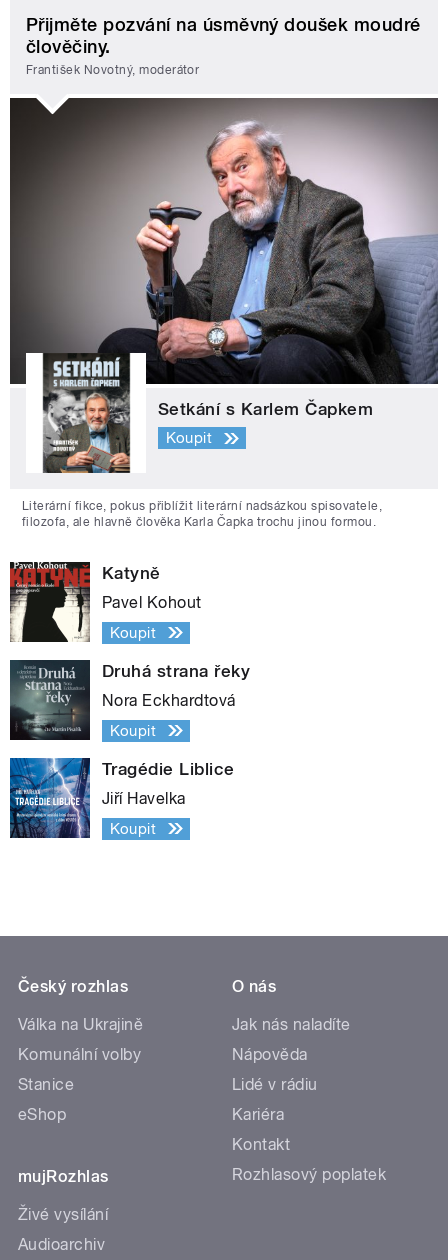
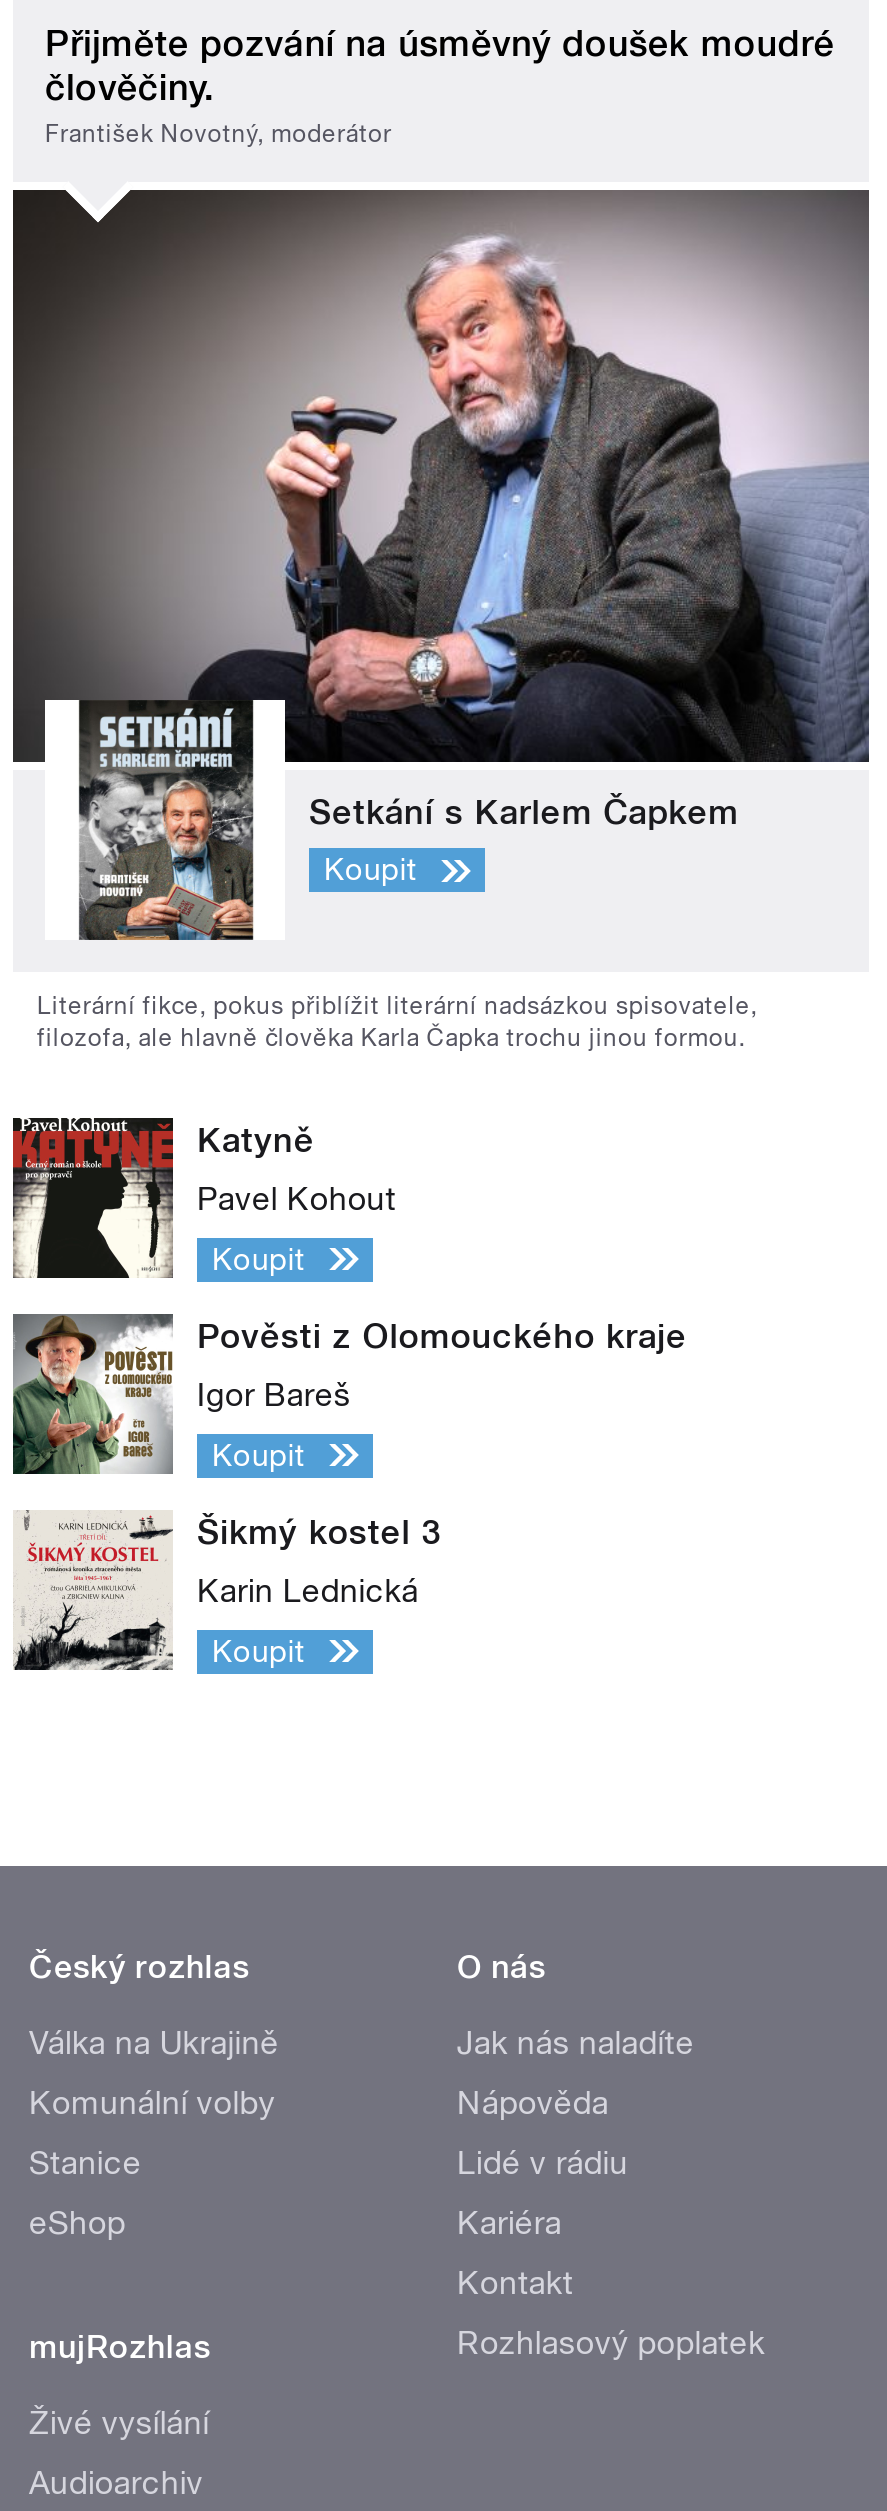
[10,660,250,741] [image] | Druhá strana řeky -> [13,1314,687,1476] [image] | Pověsti z Olomouckého kraje
[102,691,236,710] Nora Eckhardtová -> [197,1375,351,1413] Igor Bareš
[9,757,235,839] [image] | Tragédie Liblice -> [13,1510,442,1670] [image] | Šikmý kostel 3
[102,789,186,808] Jiří Havelka -> [197,1571,418,1609] Karin Lednická

